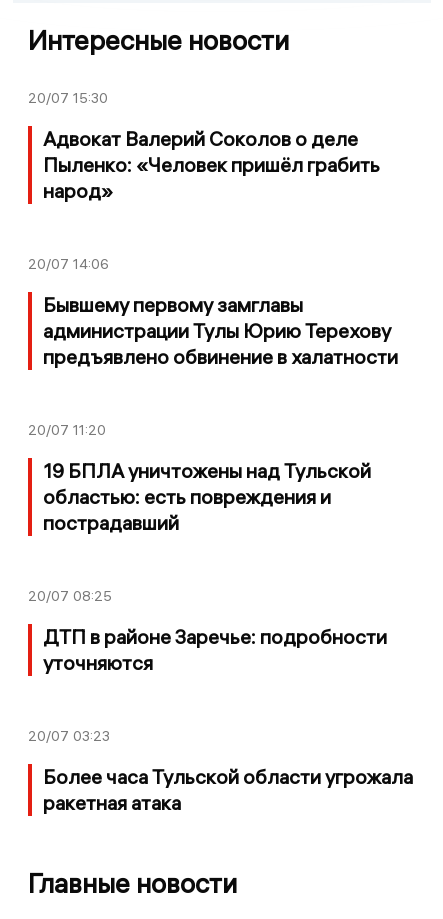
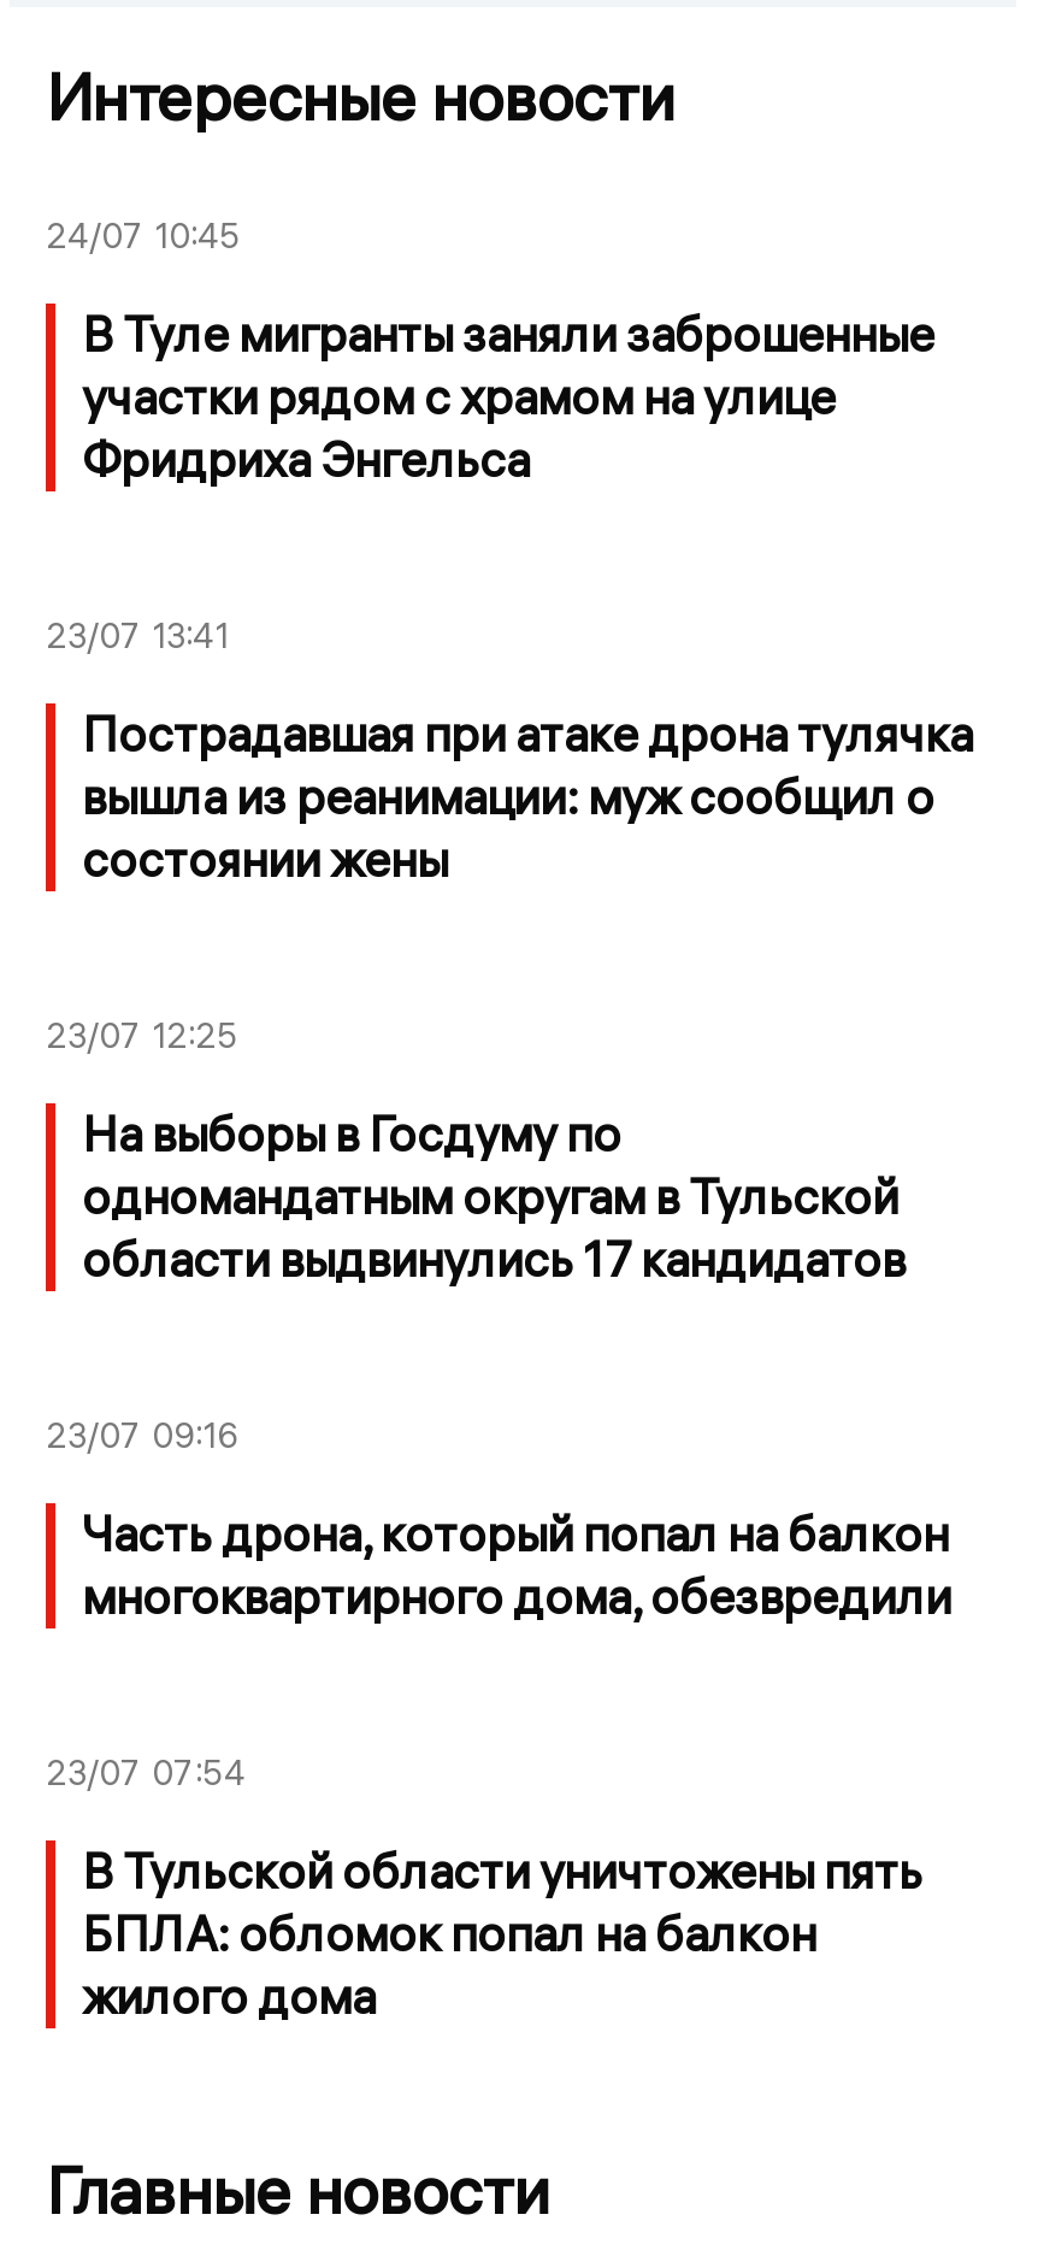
[28,89,108,107] 20/07 15:30 -> [46,214,241,258] 24/07 10:45
[43,126,380,203] Адвокат Валерий Соколов о деле | Пыленко: «Человек пришёл грабить | народ» -> [82,303,934,489] В Туле мигранты заняли заброшенные | участки рядом с храмом на улице | Фридриха Энгельса
[28,255,109,273] 20/07 14:06 -> [46,614,229,657] 23/07 13:41
[43,292,398,369] Бывшему первому замглавы | администрации Тулы Юрию Терехову | предъявлено обвинение в халатности -> [82,703,973,889] Пострадавшая при атаке дрона тулячка | вышла из реанимации: муж сообщил о | состоянии жены
[28,421,106,439] 20/07 11:20 -> [46,1014,238,1057] 23/07 12:25
[43,458,371,535] 19 БПЛА уничтожены над Тульской | областью: есть повреждения и | пострадавший -> [82,1103,906,1289] На выборы в Госдуму по | одномандатным округам в Тульской | области выдвинулись 17 кандидатов
[28,587,112,605] 20/07 08:25 -> [46,1414,238,1457] 23/07 09:16
[43,624,387,675] ДТП в районе Заречье: подробности | уточняются -> [82,1503,951,1626] Часть дрона, который попал на балкон | многоквартирного дома, обезвредили
[28,727,110,745] 20/07 03:23 -> [46,1751,246,1794] 23/07 07:54
[43,764,413,815] Более часа Тульской области угрожала | ракетная атака -> [82,1840,922,2026] В Тульской области уничтожены пять | БПЛА: обломок попал на балкон | жилого дома

